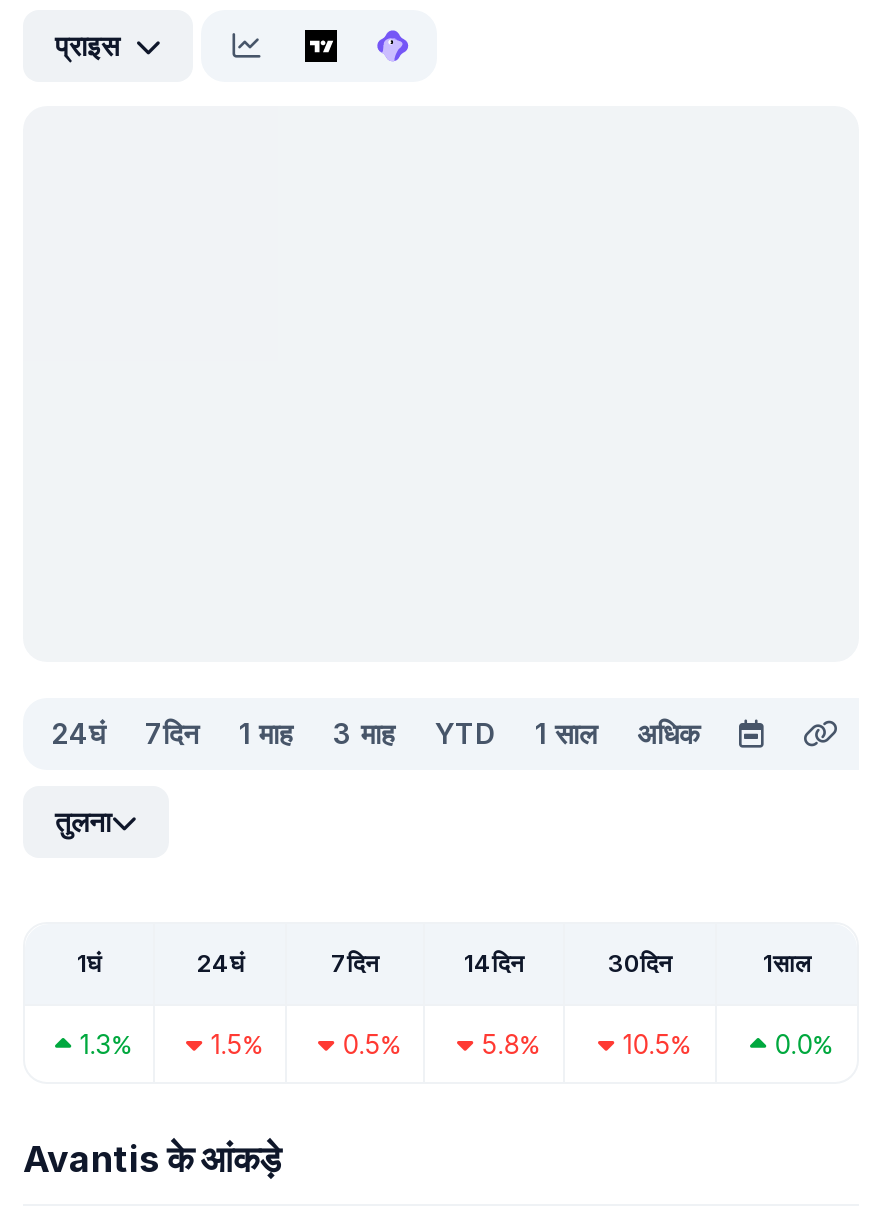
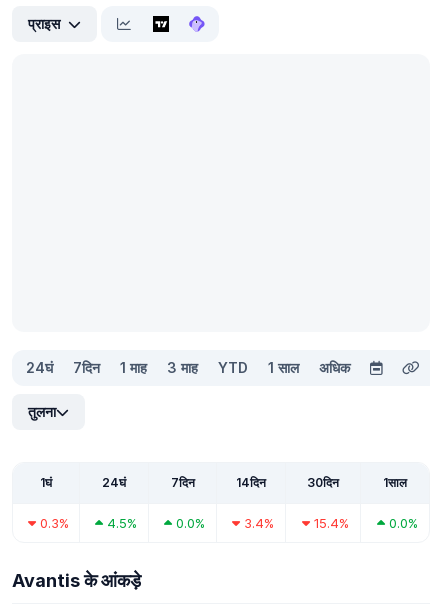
[79,1028,131,1060] 1.3% -> [40,515,69,531] 0.3%
[210,1028,262,1060] 1.5% -> [107,515,137,531] 4.5%
[342,1028,400,1060] 0.5% -> [176,515,205,531] 0.0%
[481,1028,539,1060] 5.8% -> [244,515,274,531] 3.4%
[622,1028,690,1060] 10.5% -> [314,515,349,531] 15.4%

